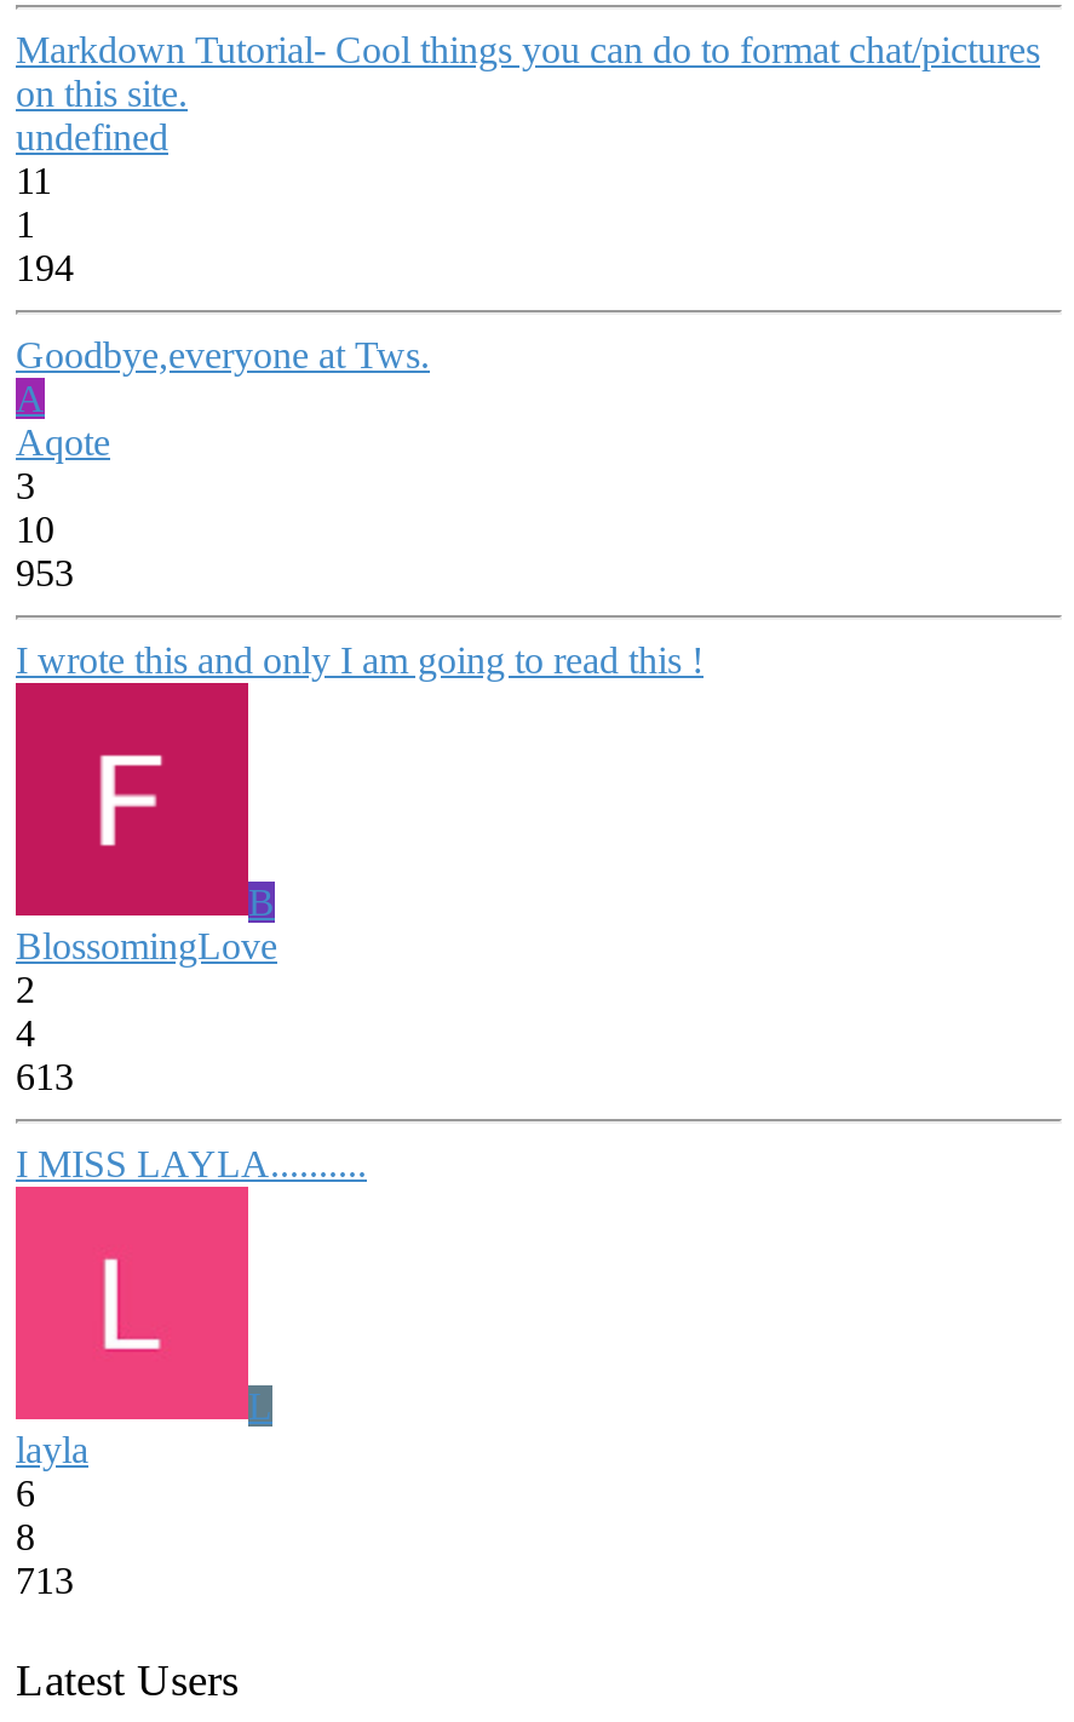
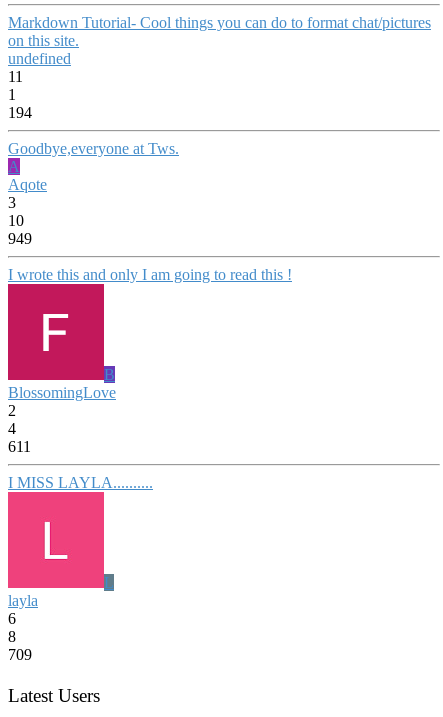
[16,553,74,594] 953 -> [8,230,32,247] 949
[16,1057,74,1098] 613 -> [8,438,31,455] 611
[16,1560,74,1602] 713 -> [8,646,32,663] 709

